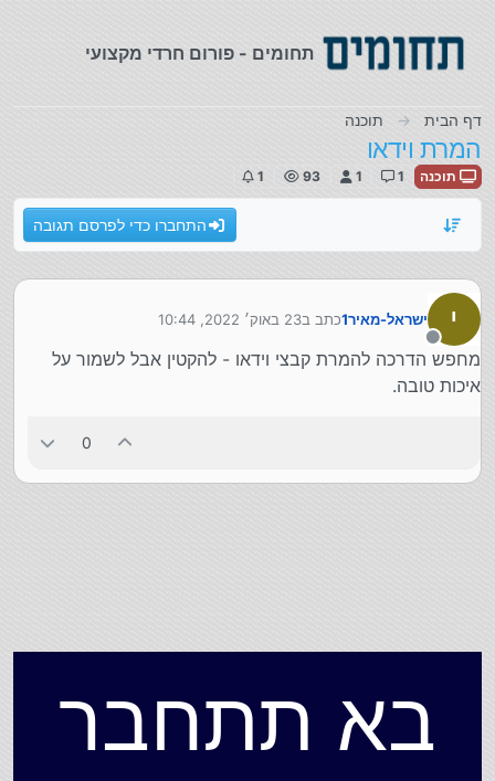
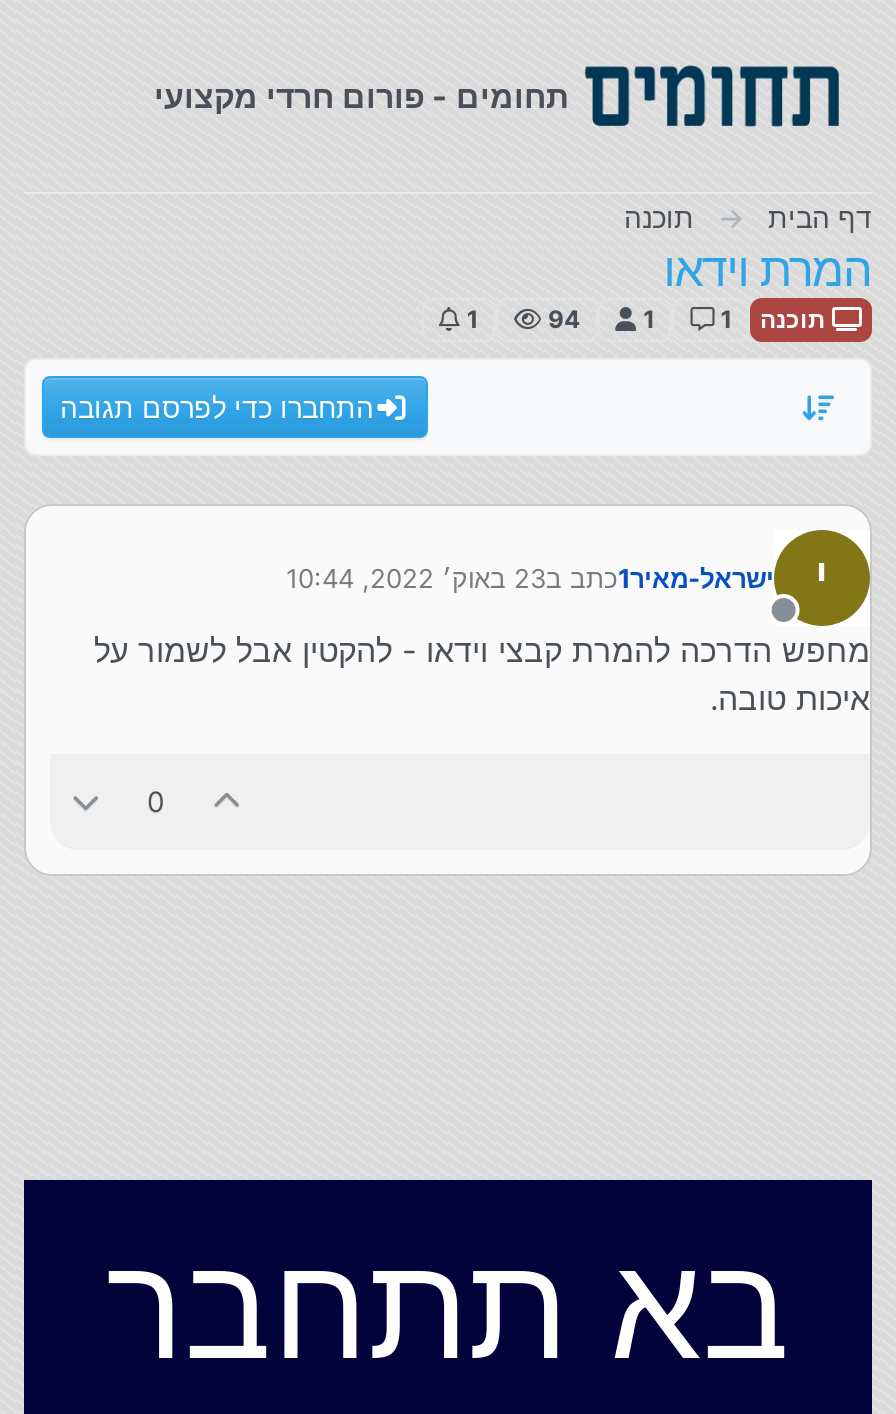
[303,168,320,185] 93 -> [548,304,580,334] 94

